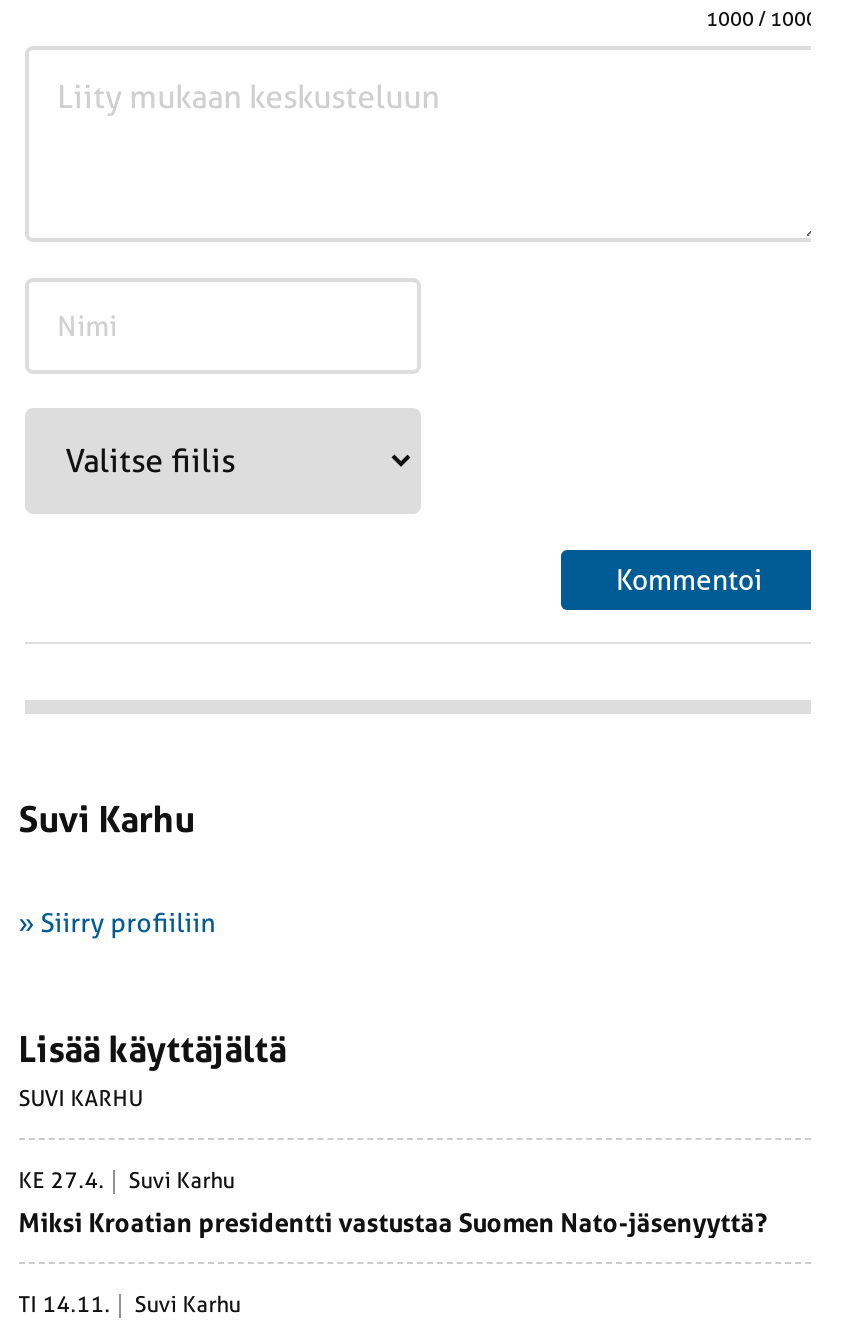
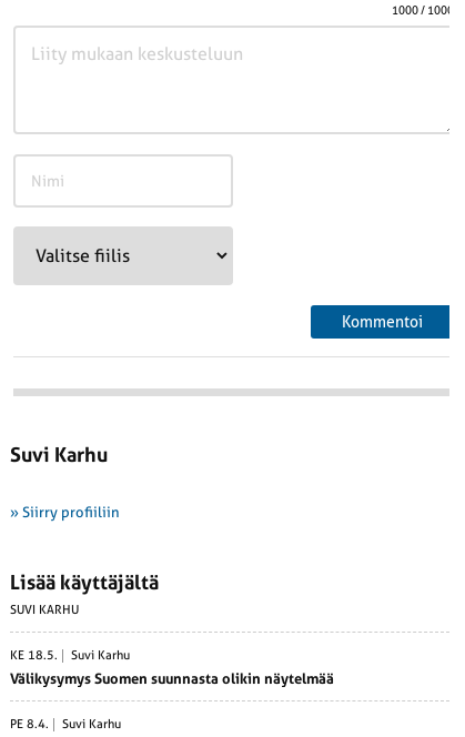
[19,1169,235,1195] KE 27.4. Suvi Karhu -> [10,649,130,663] KE 18.5. Suvi Karhu
[19,1209,767,1239] Miksi Kroatian presidentti vastustaa Suomen Nato-jäsenyyttä? -> [10,671,334,687] Välikysymys Suomen suunnasta olikin näytelmää
[19,1293,241,1319] TI 14.11. Suvi Karhu -> [10,717,121,732] PE 8.4. Suvi Karhu

